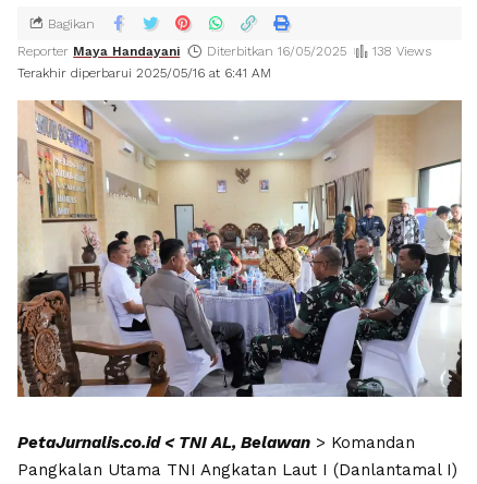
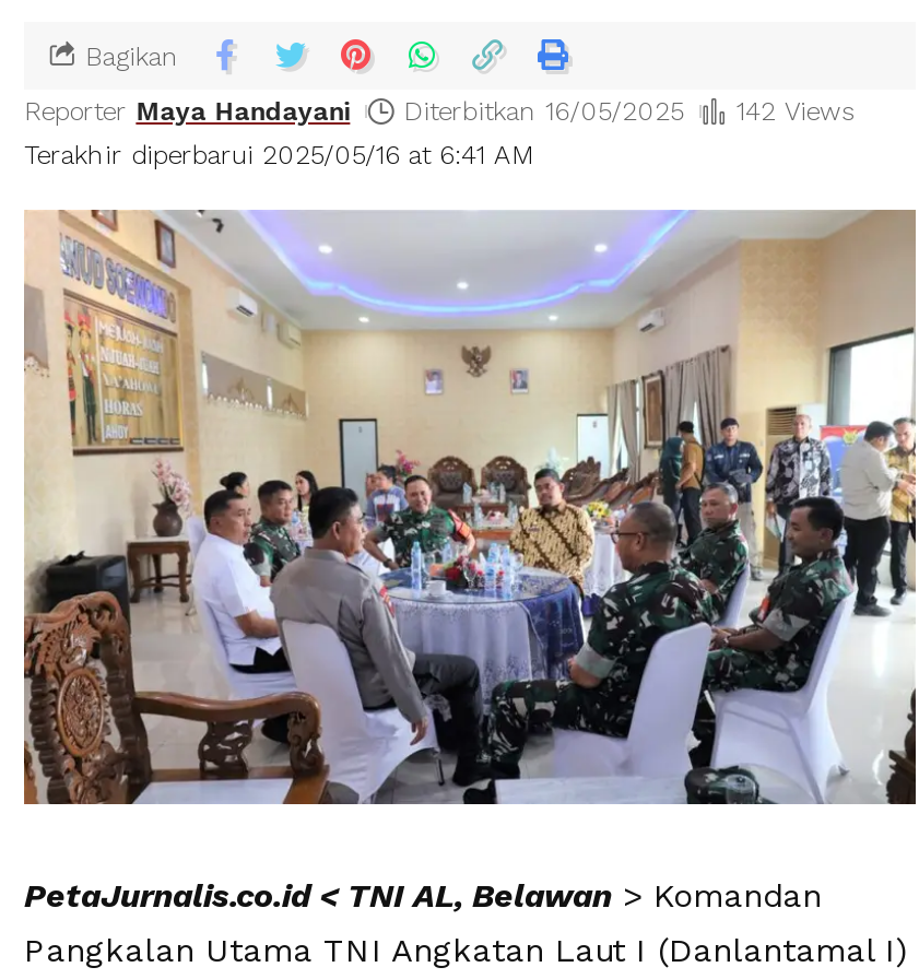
[17,44,431,59] Reporter Maya Handayani Diterbitkan 16/05/2025 138 Views -> [24,96,854,127] Reporter Maya Handayani Diterbitkan 16/05/2025 142 Views

